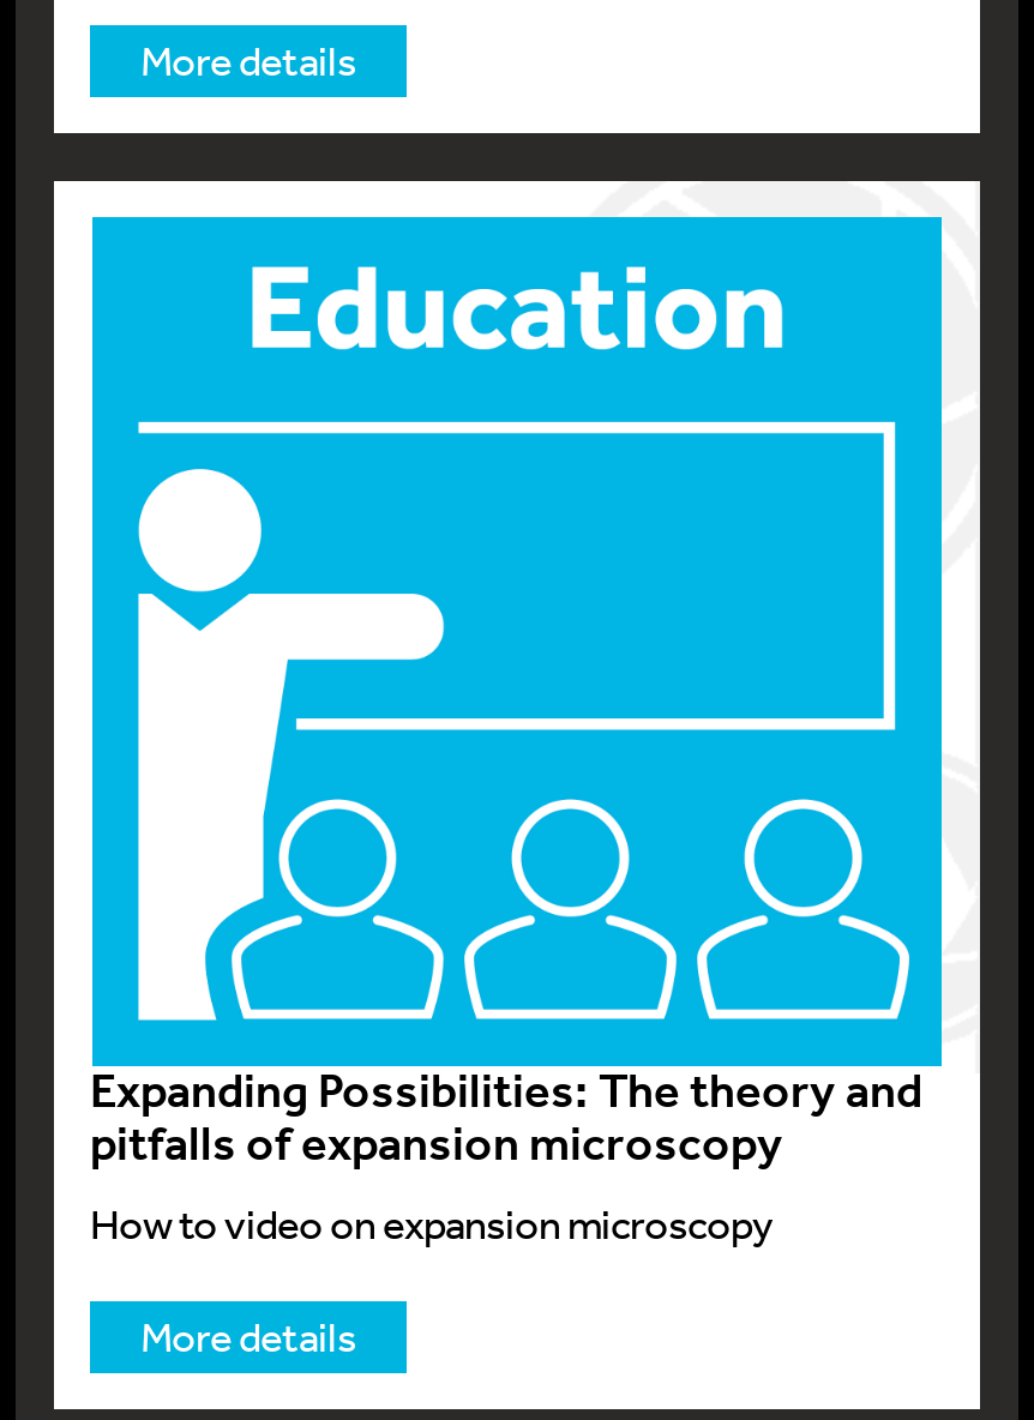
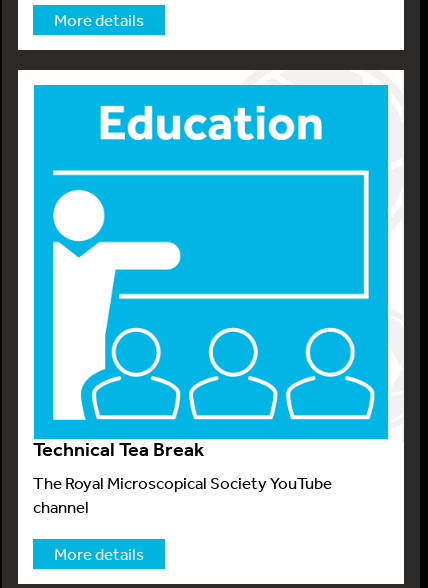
[90,1061,922,1248] Expanding Possibilities: The theory and | pitfalls of expansion microscopy | How to video on expansion microscopy -> [33,437,332,517] Technical Tea Break | The Royal Microscopical Society YouTube | channel

